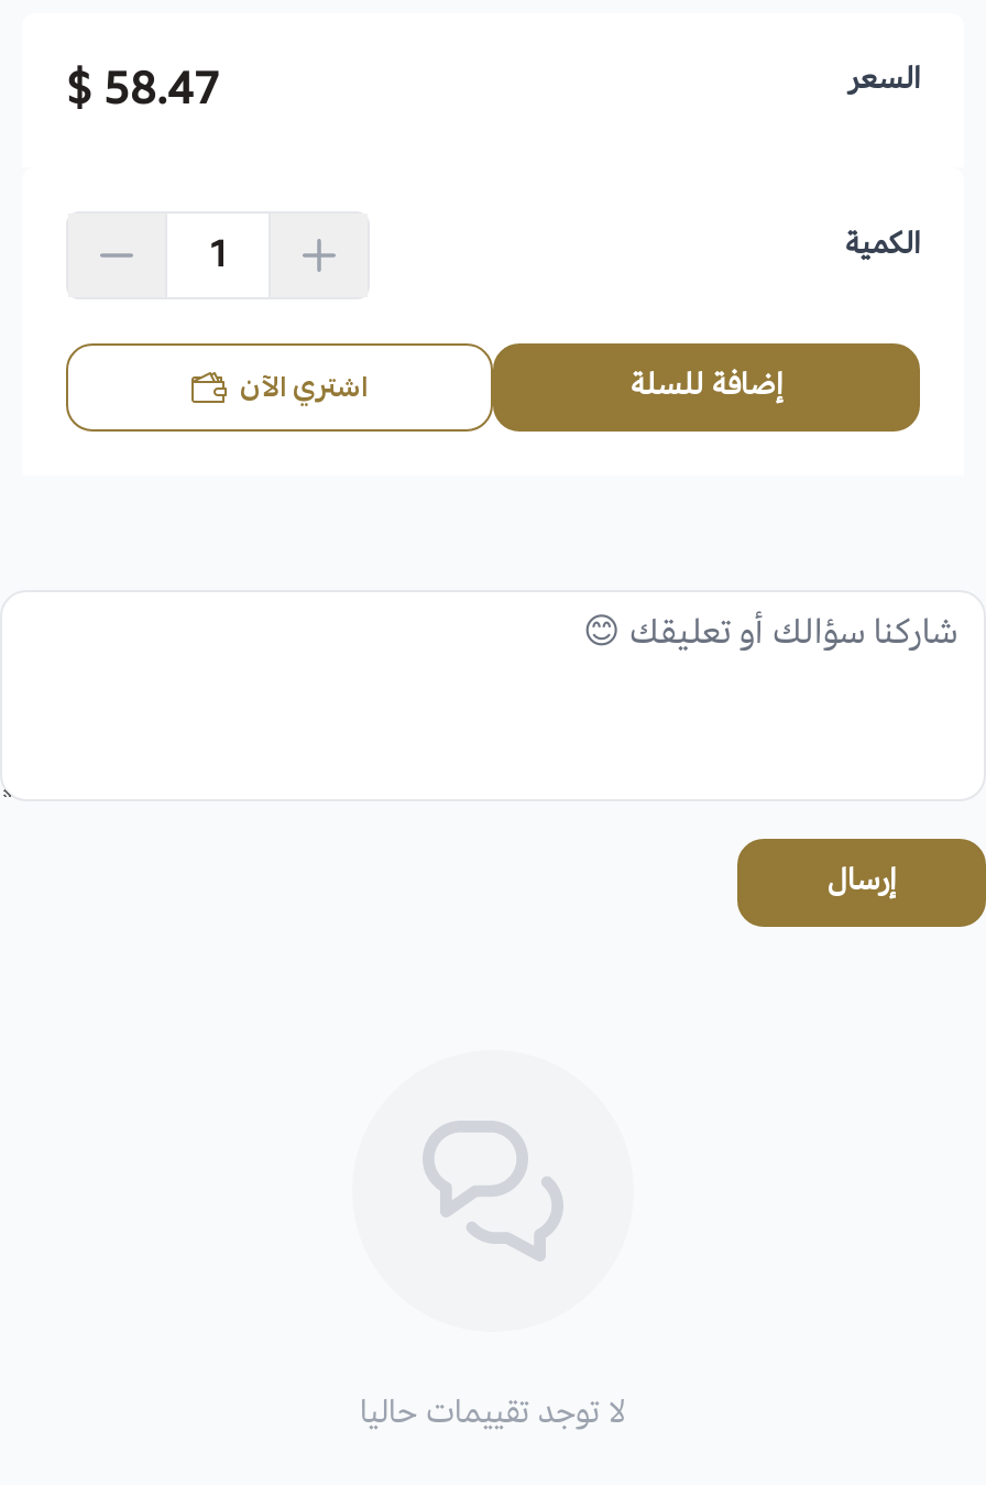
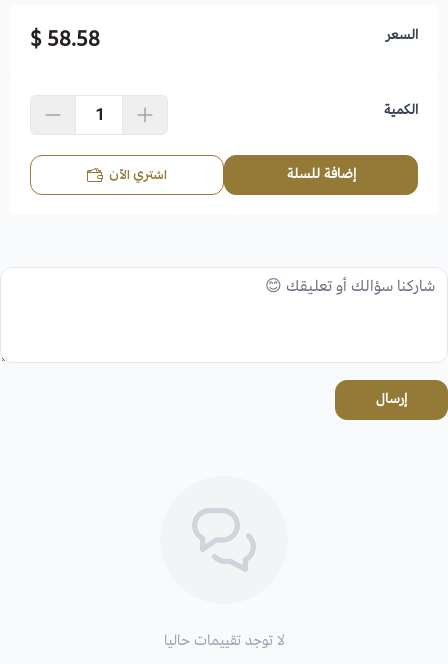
[103,54,220,122] 58.47 $ -> [47,23,100,54] 58.58 $

